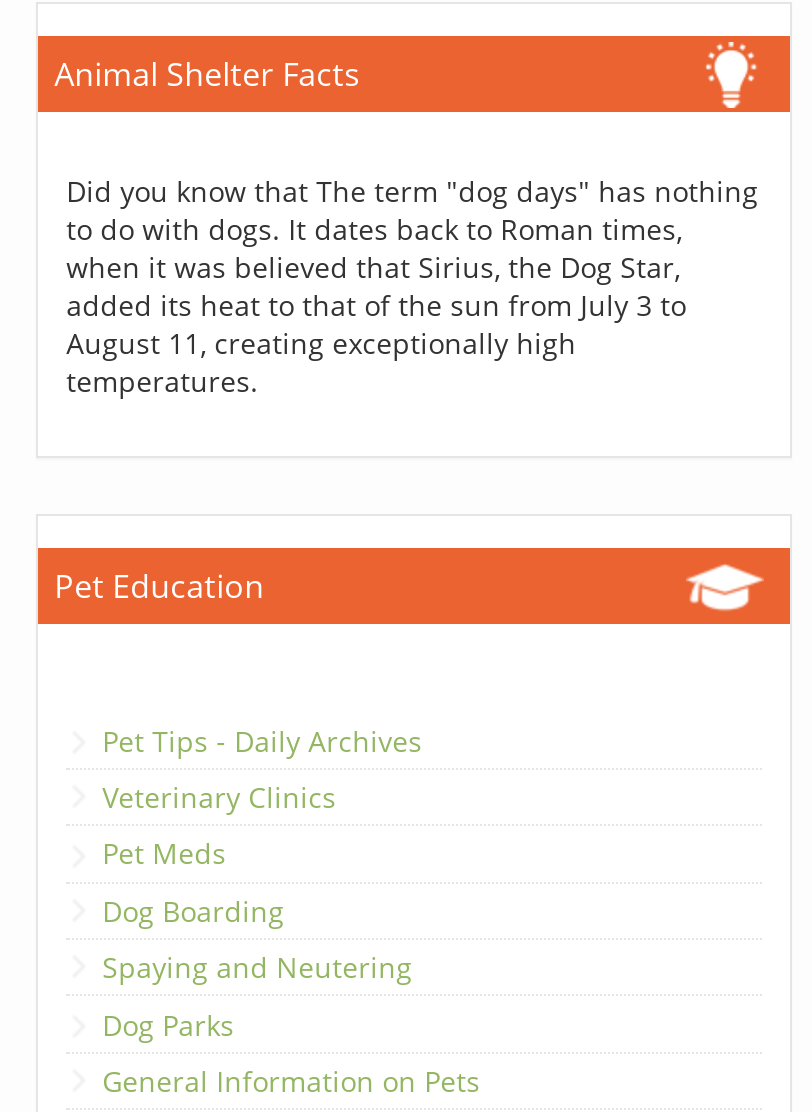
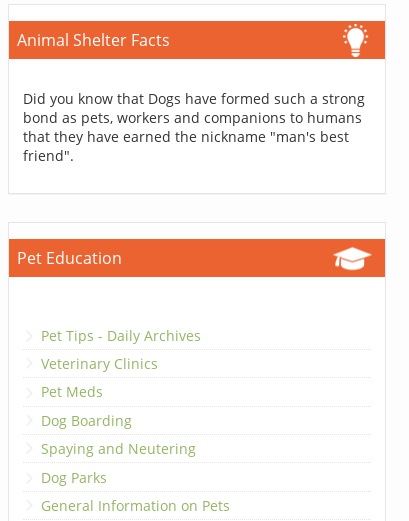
[66,173,758,401] Did you know that The term "dog days" has nothing | to do with dogs. It dates back to Roman times, | when it was believed that Sirius, the Dog Star, | added its heat to that of the sun from July 3 to | August 11, creating exceptionally high | temperatures. -> [23,89,365,165] Did you know that Dogs have formed such a strong | bond as pets, workers and companions to humans | that they have earned the nickname "man's best | friend".

